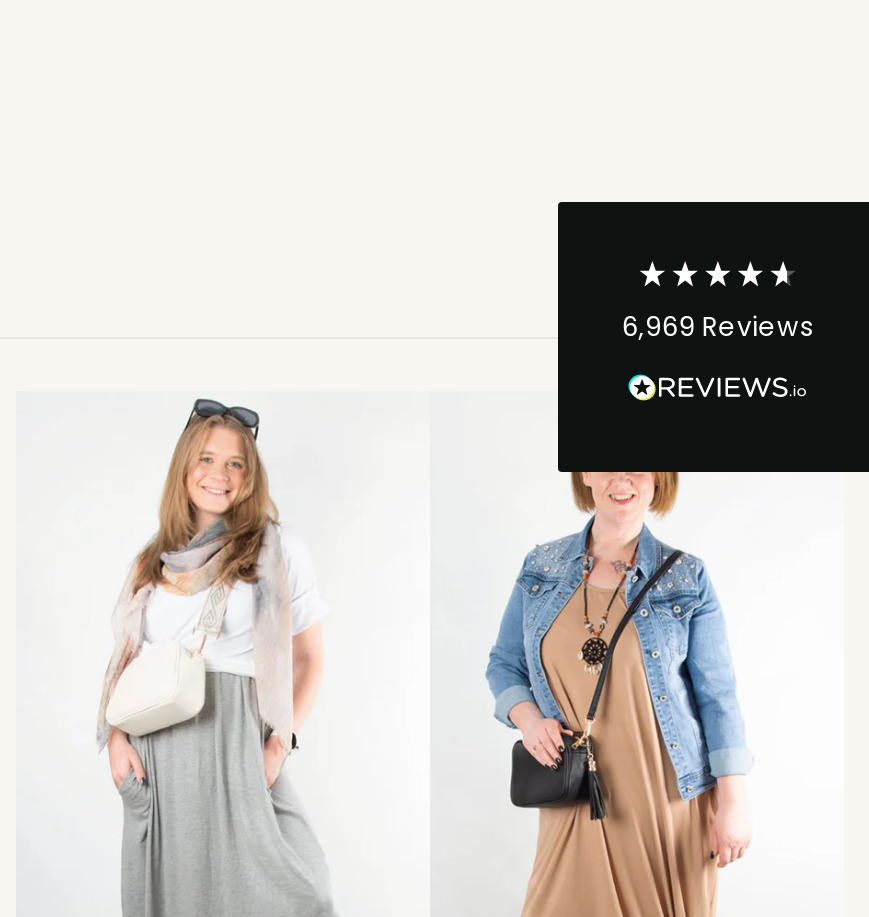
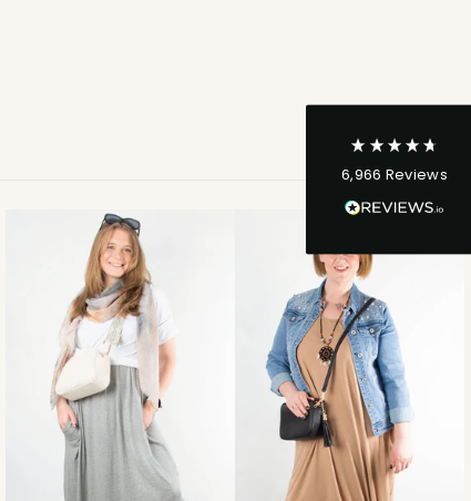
[622,308,814,346] 6,969 Reviews -> [341,163,448,185] 6,966 Reviews

